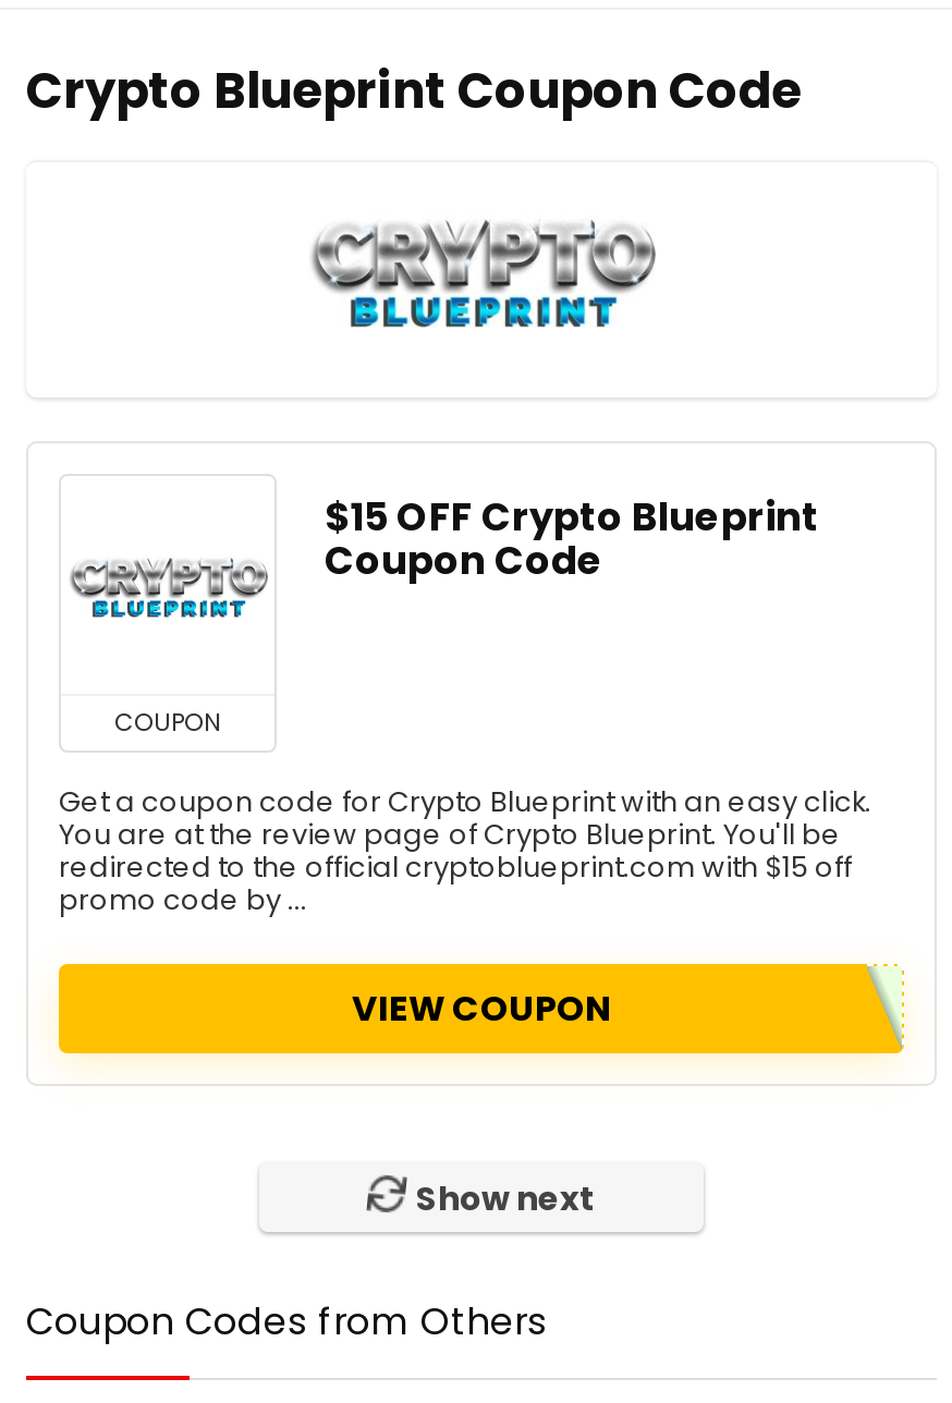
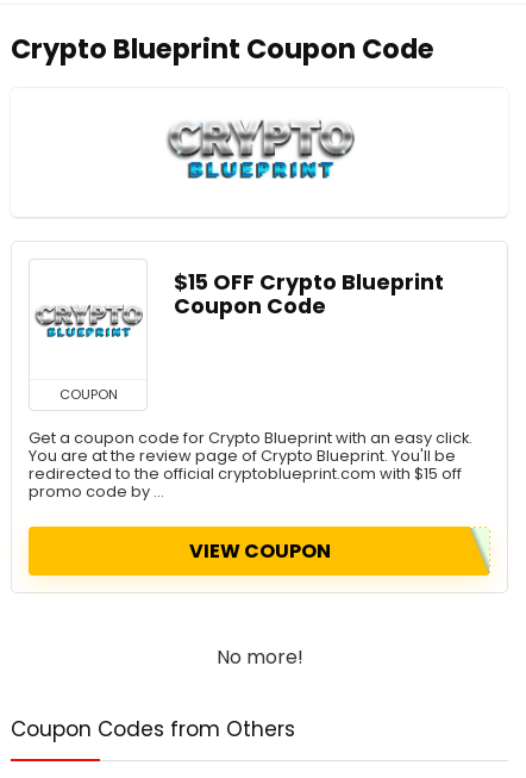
[416,1174,595,1220] Show next -> [216,643,303,670] No more!

